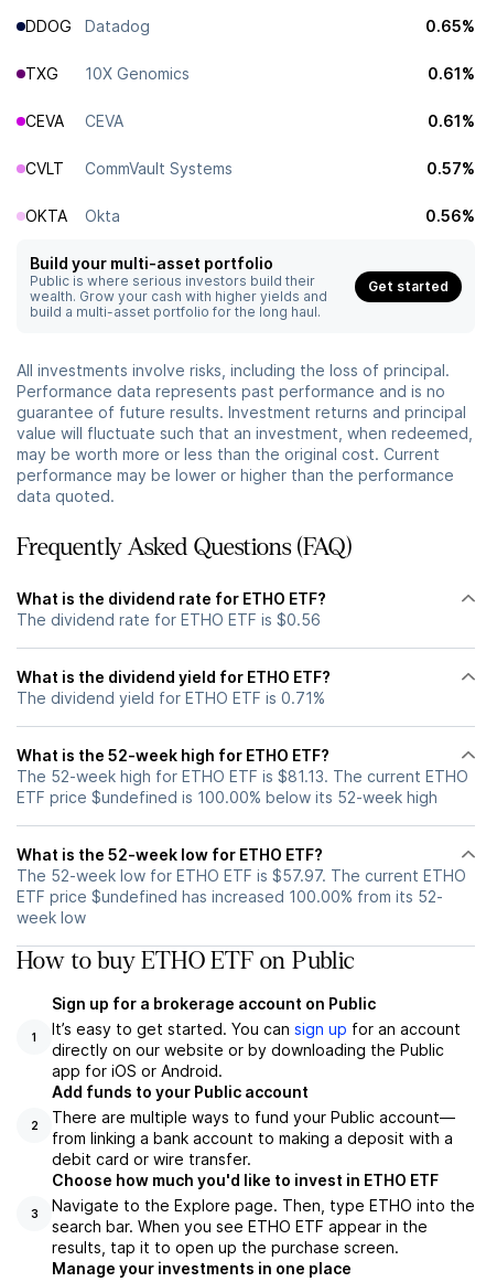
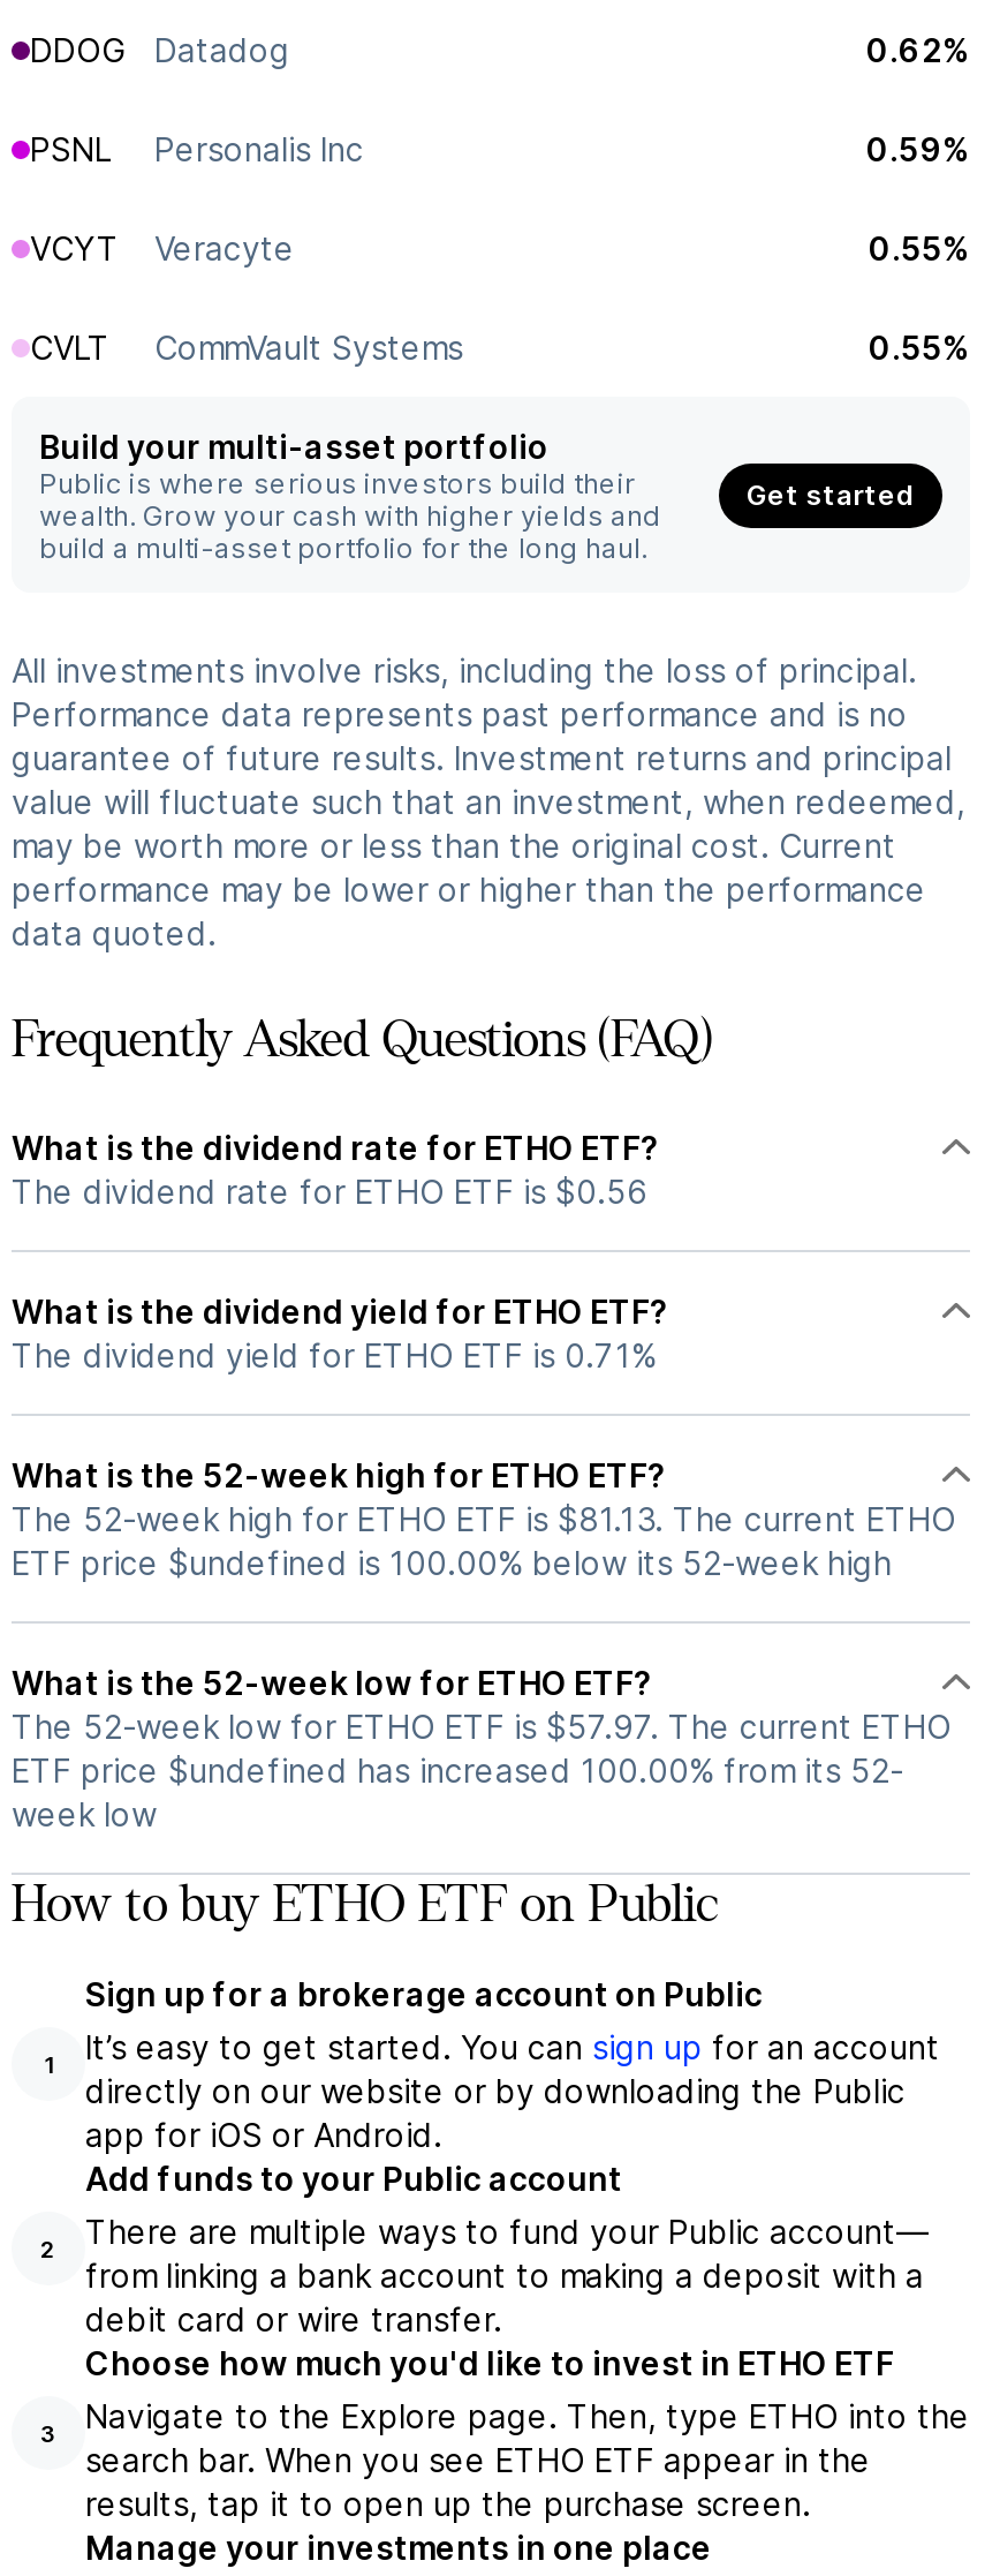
[425,17,475,35] 0.65% -> [866,30,970,69] 0.62%
[25,64,475,83] TXG | 10X Genomics | 0.61% -> [30,129,970,168] PSNL | Personalis Inc | 0.59%
[25,111,475,130] CEVA | CEVA | 0.61% -> [30,228,970,268] VCYT | Veracyte | 0.55%
[25,159,475,225] 0.57% | OKTA | Okta | 0.56% -> [869,327,970,367] 0.55%

